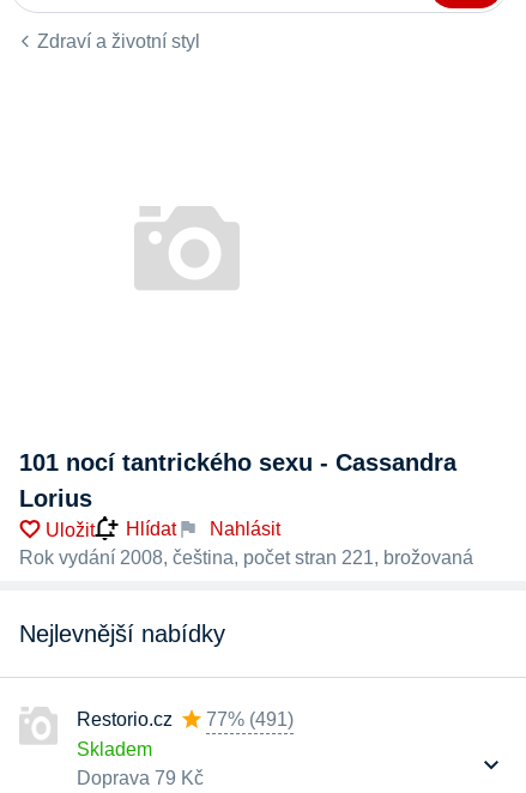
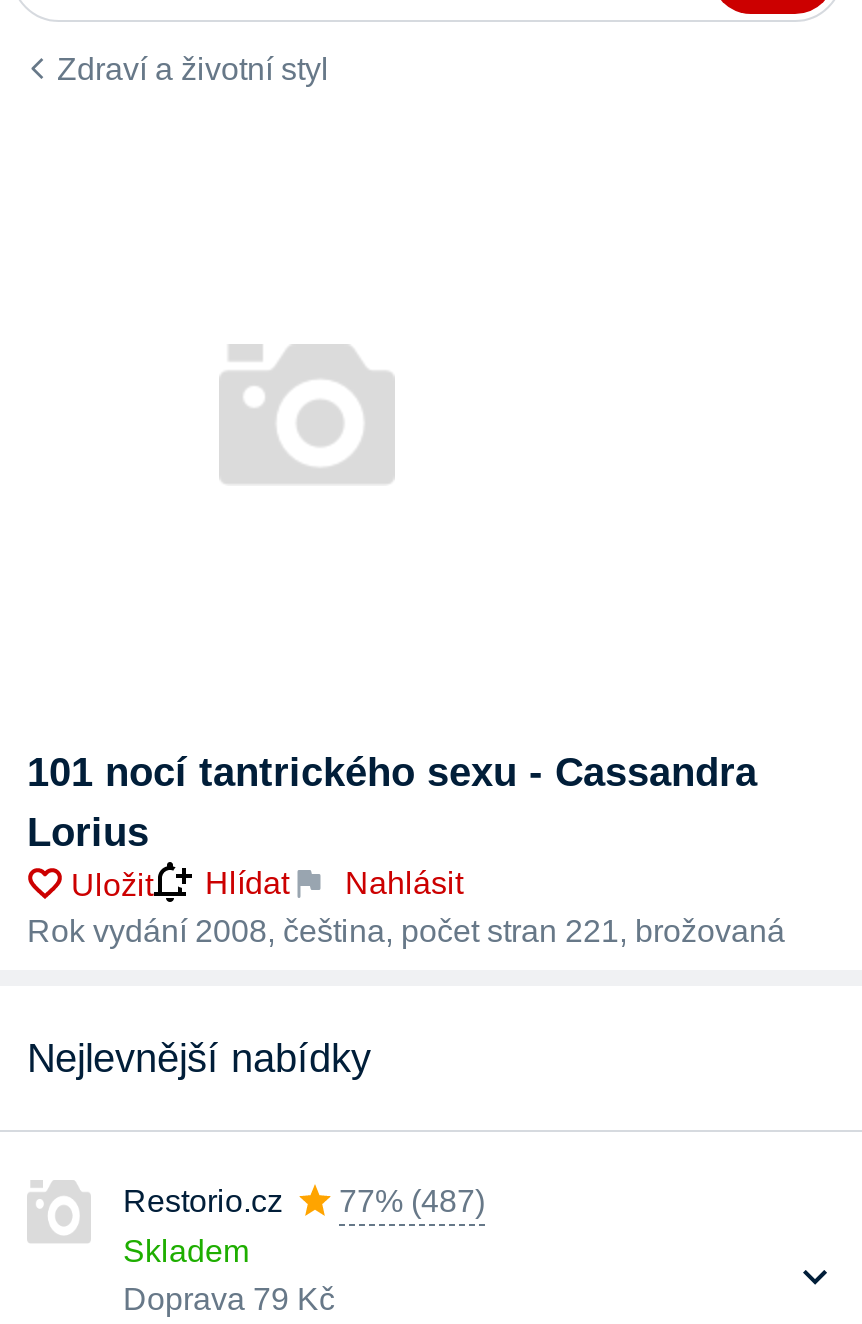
[77,709,294,730] Restorio.cz 77% (491) -> [123,1184,485,1218] Restorio.cz 77% (487)

